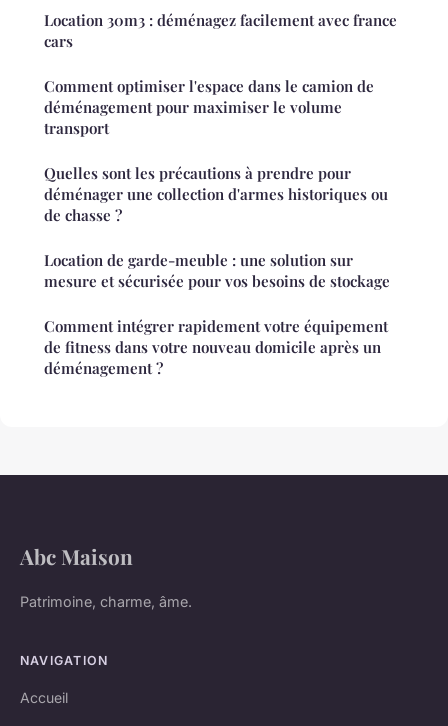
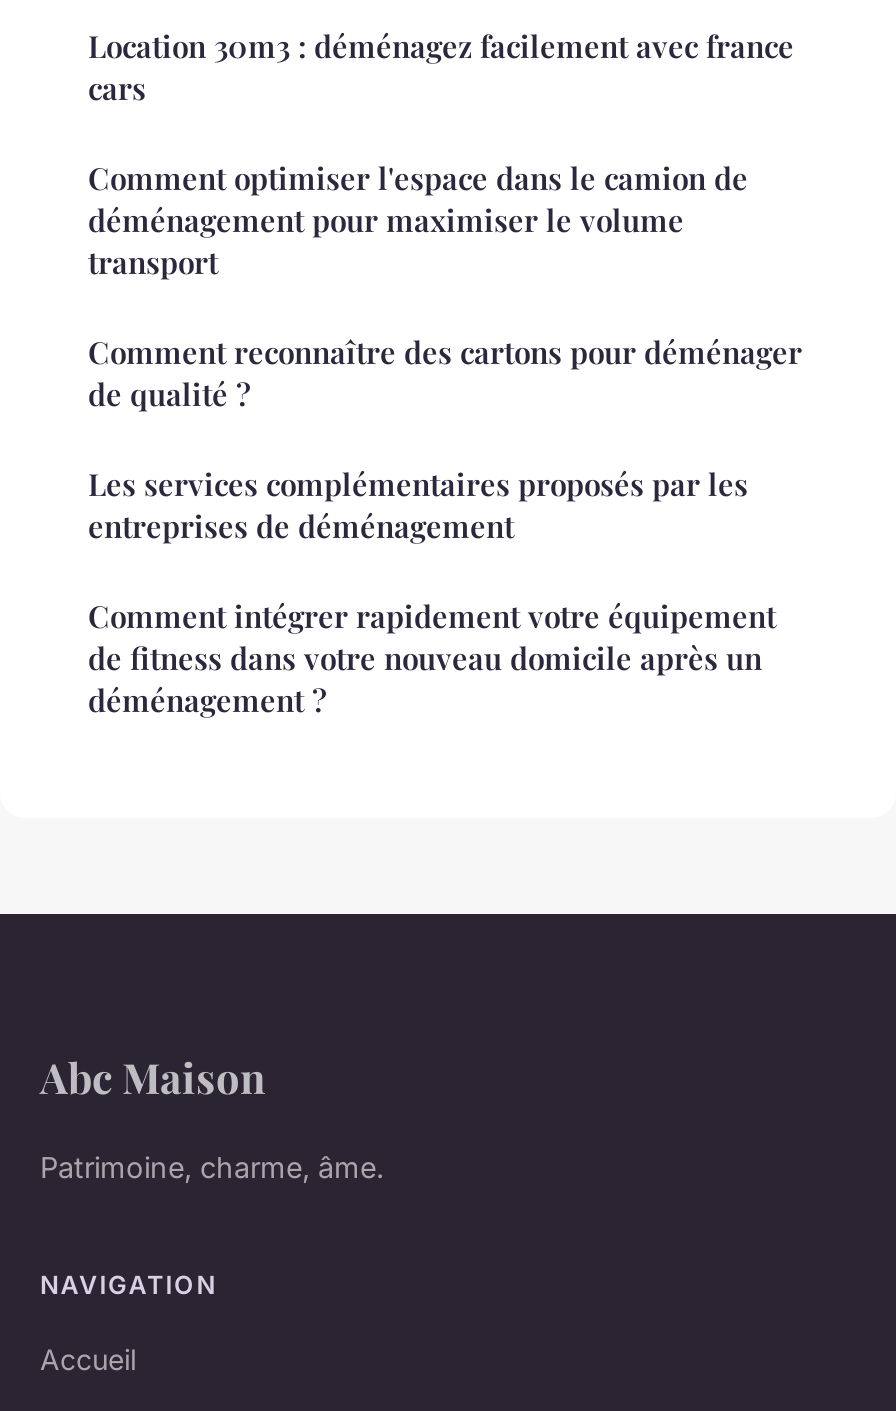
[44,163,388,225] Quelles sont les précautions à prendre pour | déménager une collection d'armes historiques ou | de chasse ? -> [88,332,802,414] Comment reconnaître des cartons pour déménager | de qualité ?
[44,250,390,291] Location de garde-meuble : une solution sur | mesure et sécurisée pour vos besoins de stockage -> [88,464,748,546] Les services complémentaires proposés par les | entreprises de déménagement

